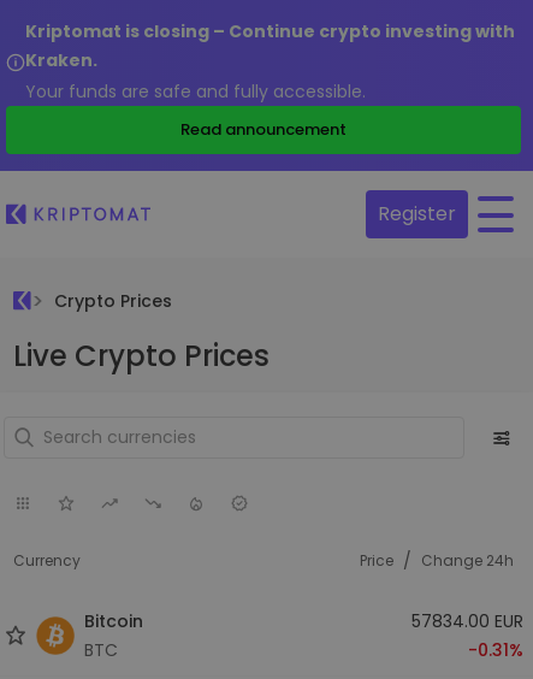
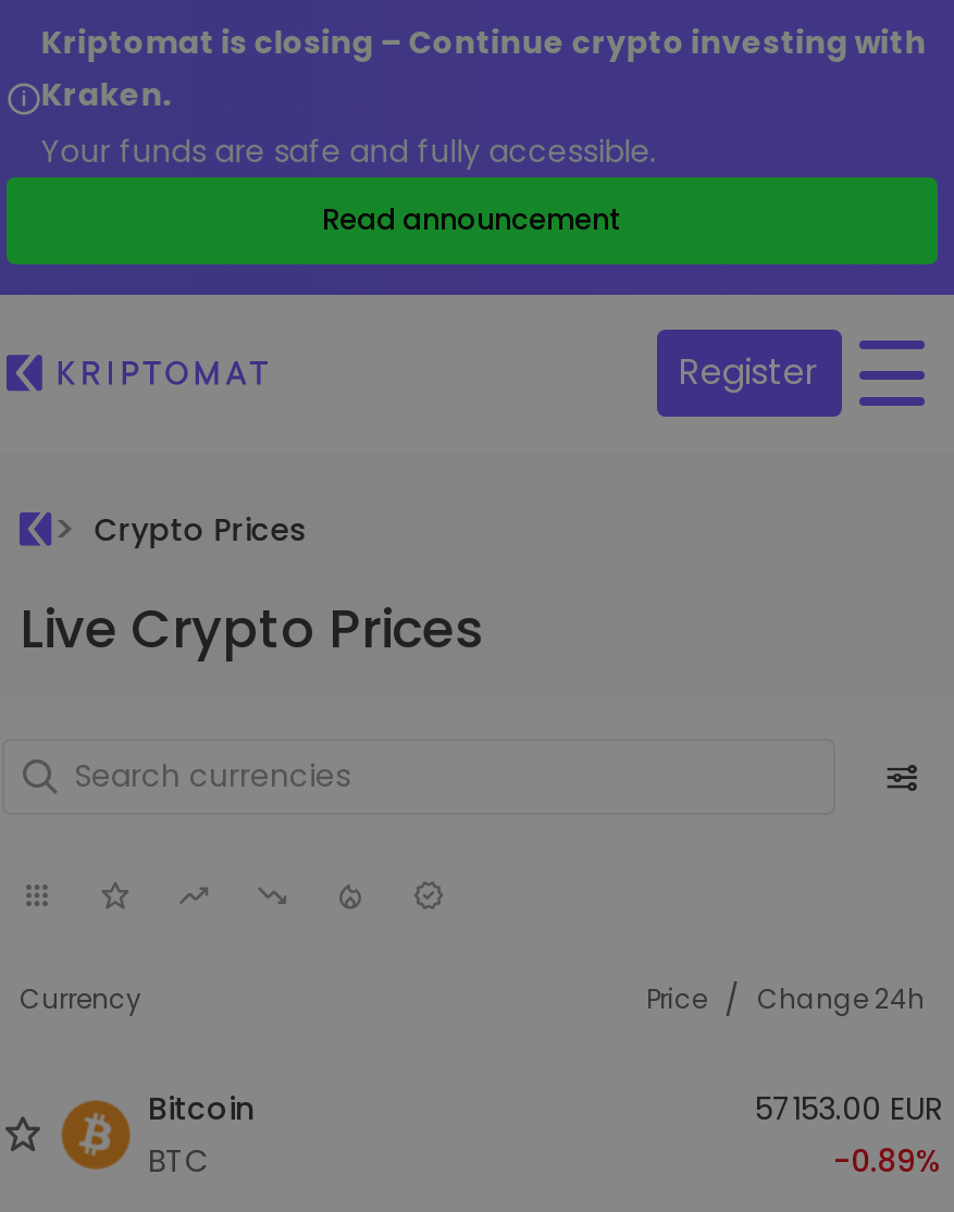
[411,609,523,633] 57834.00 EUR -> [755,1086,942,1129] 57153.00 EUR
[468,637,523,662] -0.31% -> [833,1138,942,1182] -0.89%

